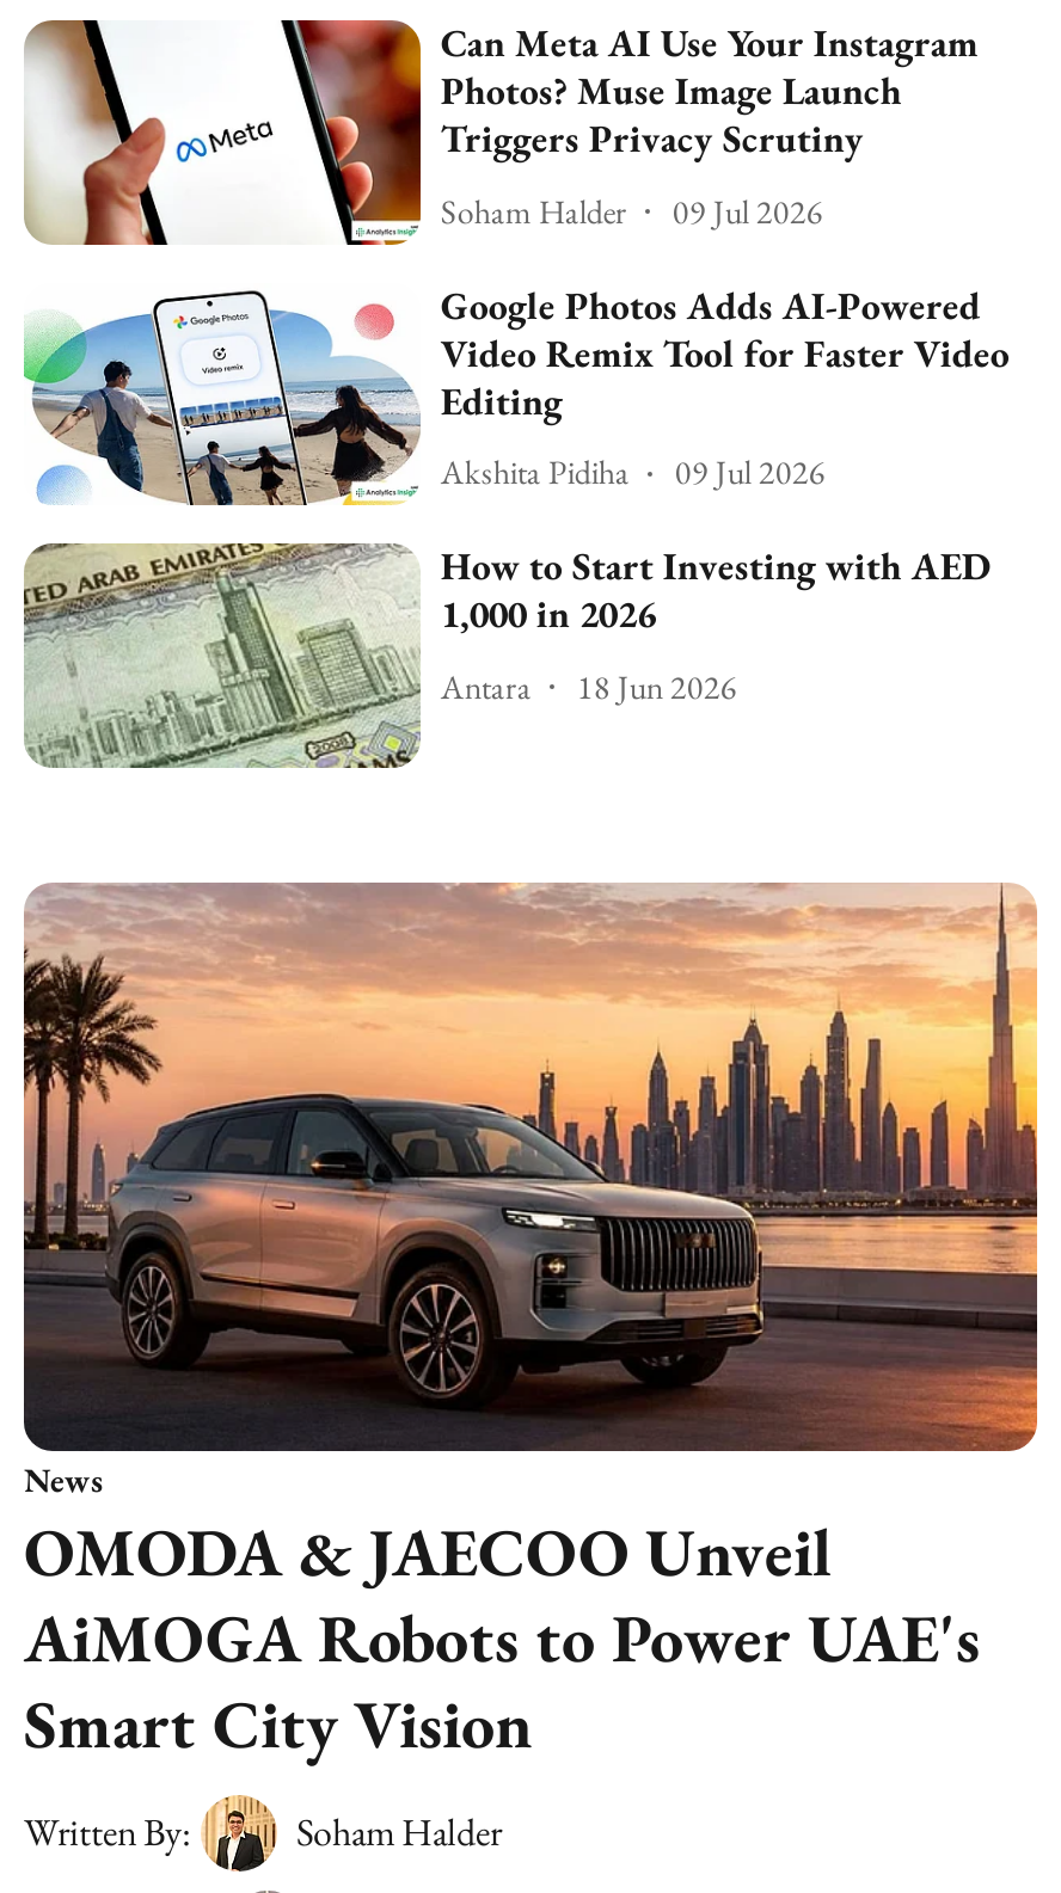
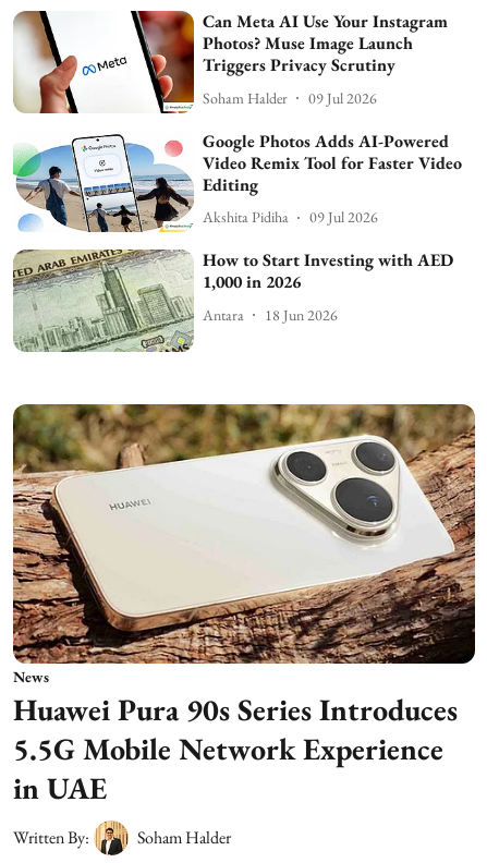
[22,883,1039,1767] [image] | OMODA & JAECOO Unveil | AiMOGA Robots to Power UAE's | Smart City Vision -> [12,403,476,808] [image] | Huawei Pura 90s Series Introduces | 5.5G Mobile Network Experience | in UAE

